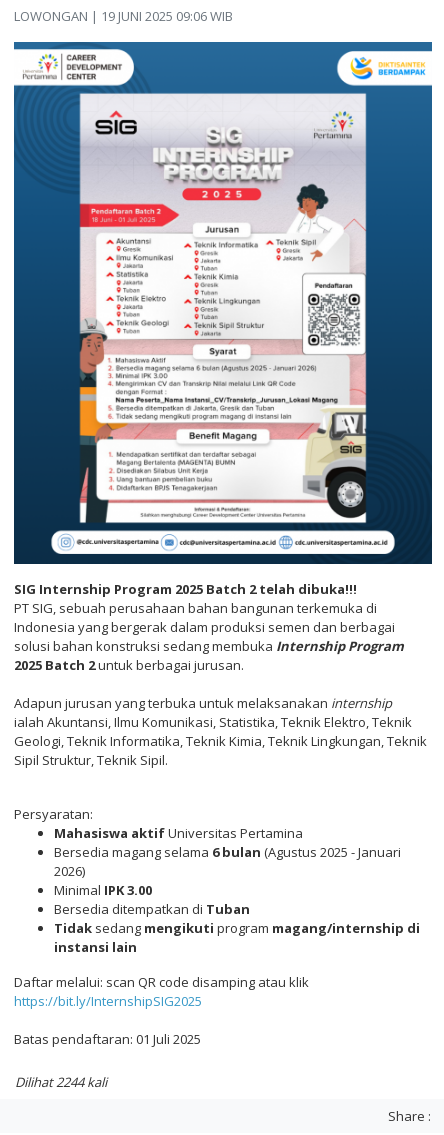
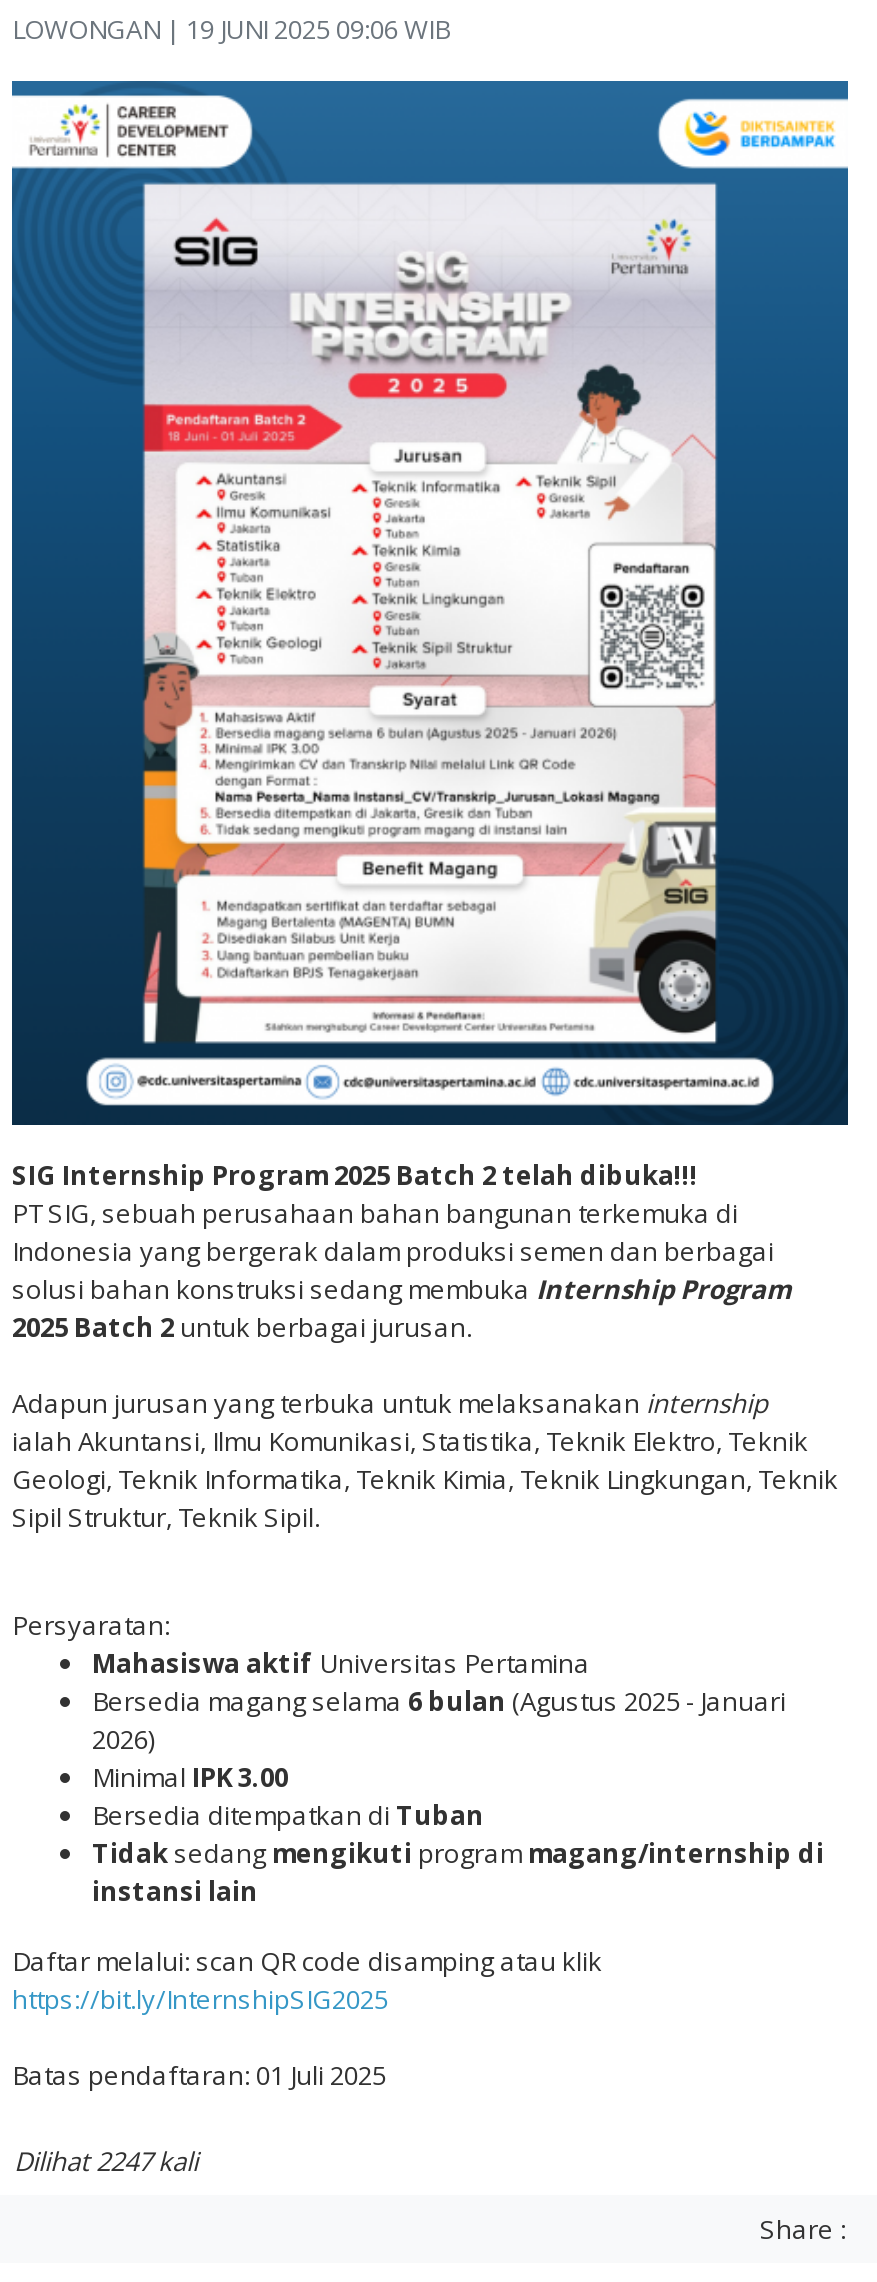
[15,1073,107,1091] Dilihat 2244 kali -> [14,2144,198,2180] Dilihat 2247 kali

